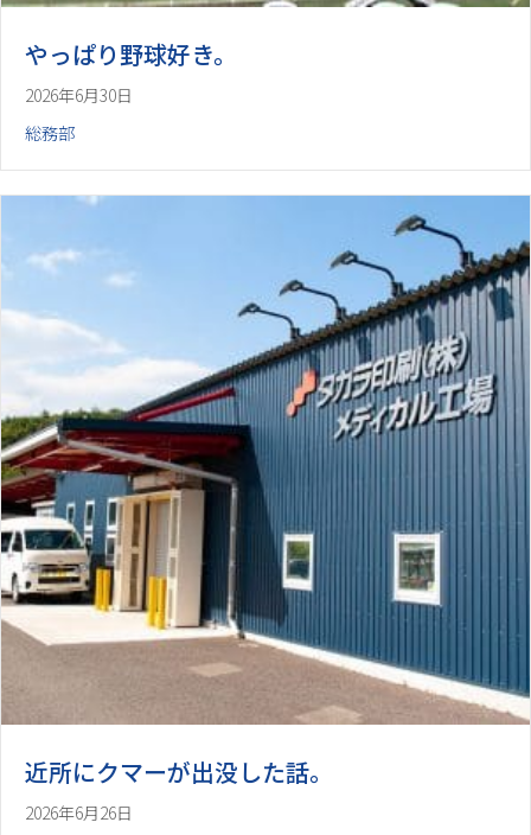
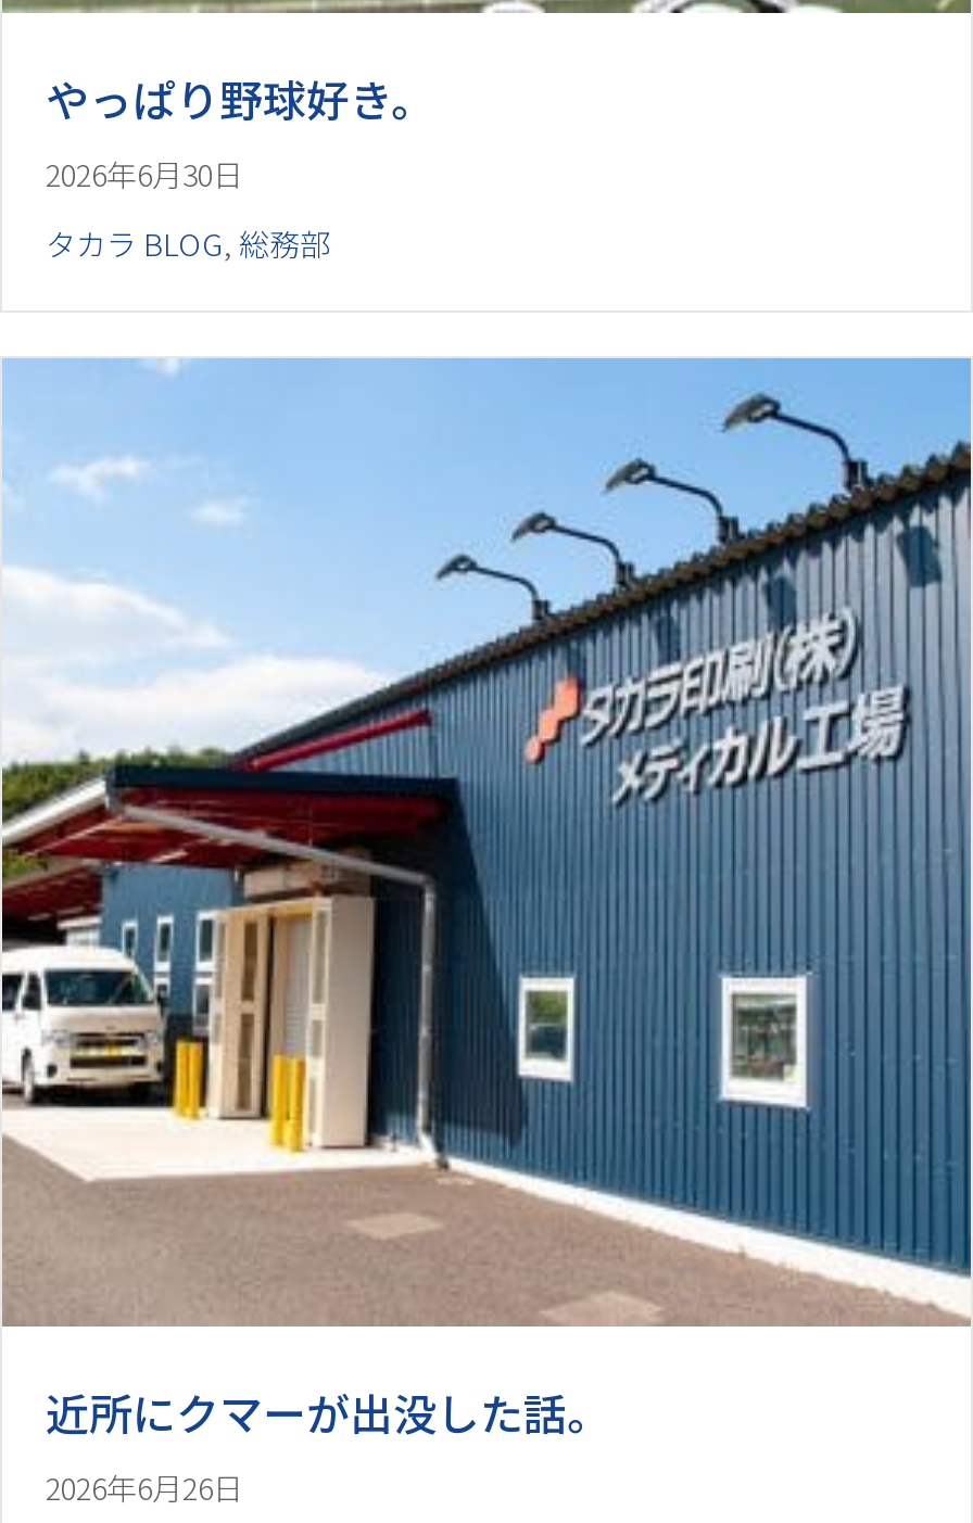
[25,121,75,145] 総務部 -> [46,221,330,265] タカラ BLOG,総務部

